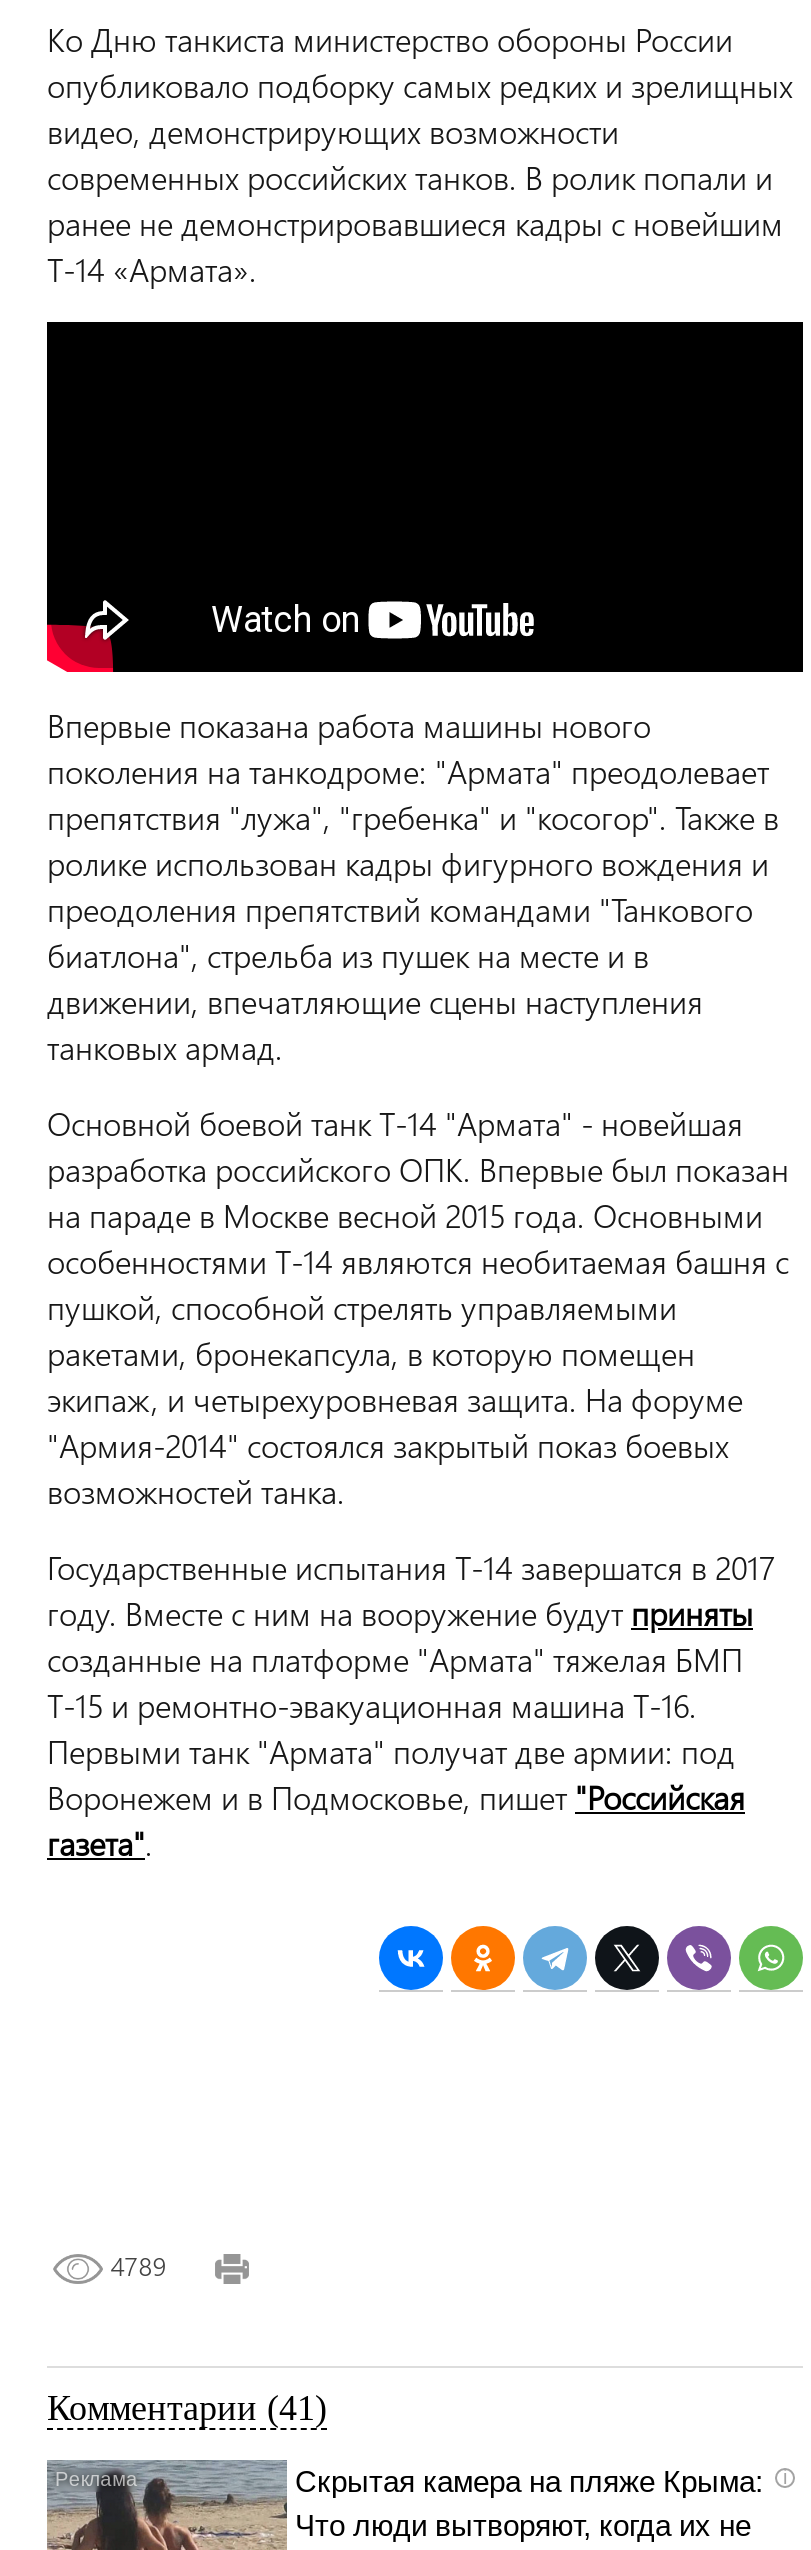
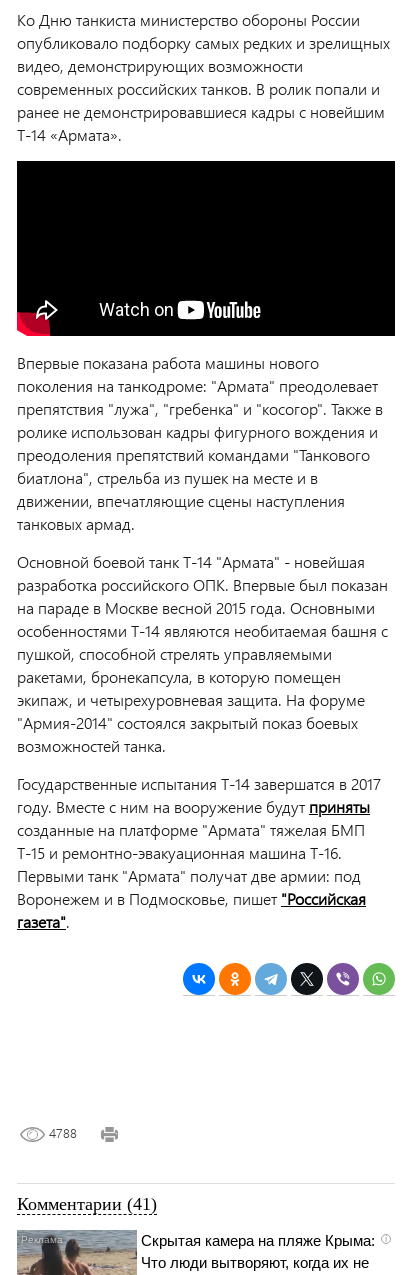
[102,2248,174,2282] 4789 -> [45,1124,81,1141] 4788

